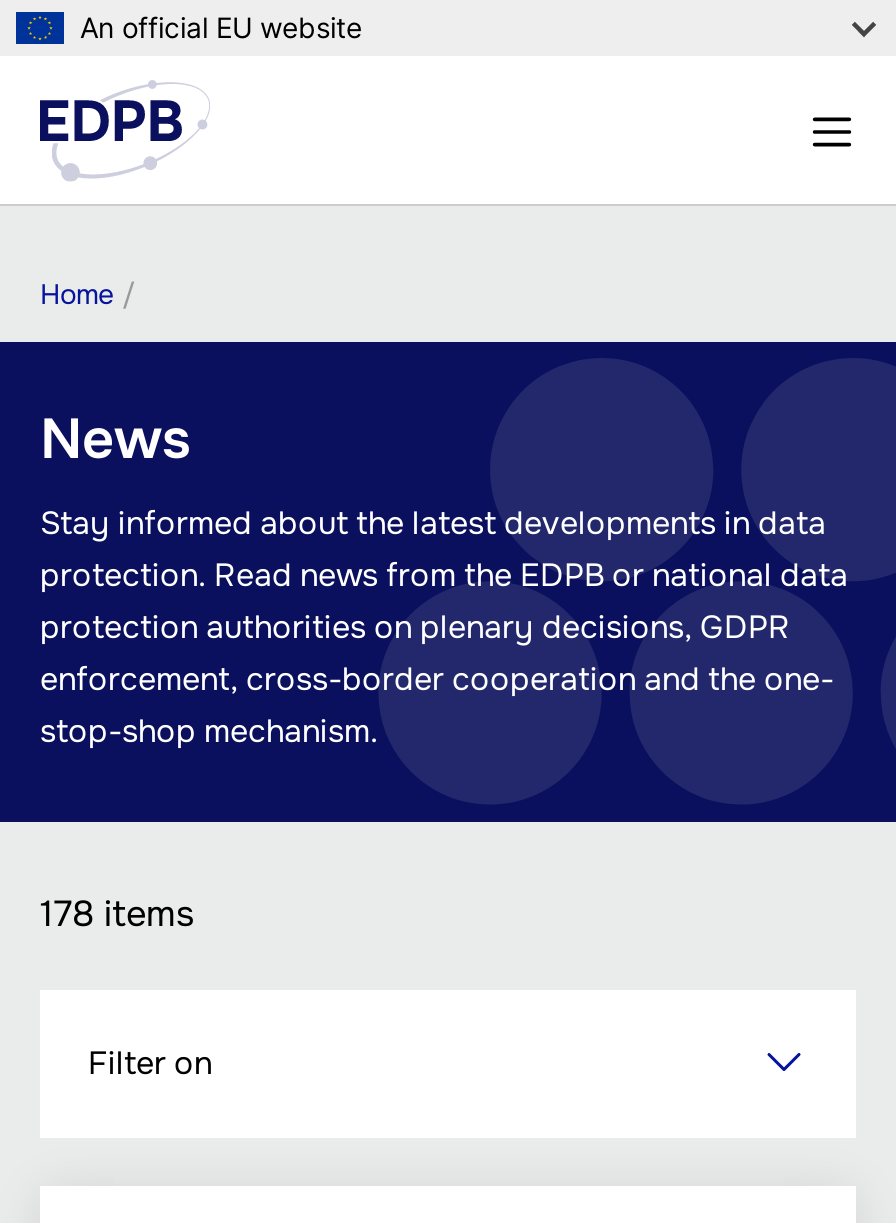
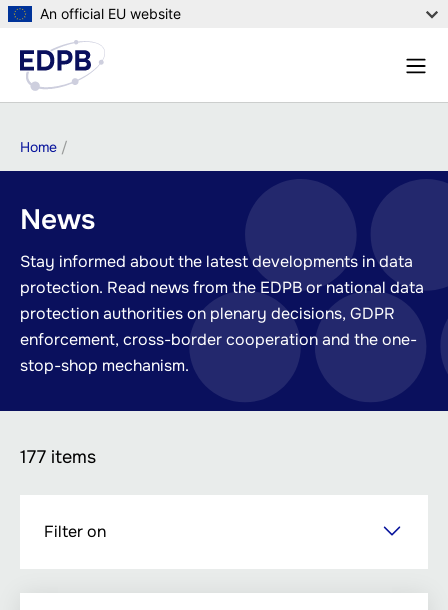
[40,893,194,937] 178 items -> [20,446,96,468] 177 items

